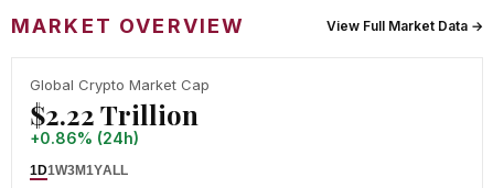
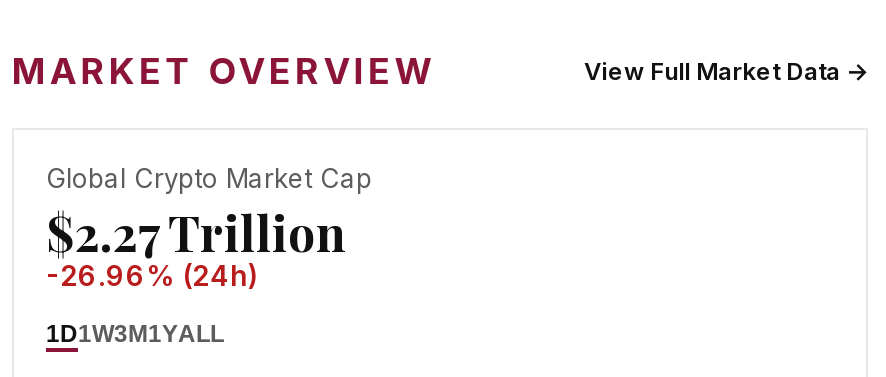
[30,97,199,132] $2.22 Trillion -> [46,200,346,264] $2.27 Trillion
[30,129,139,147] +0.86% (24h) -> [46,258,258,292] -26.96% (24h)

